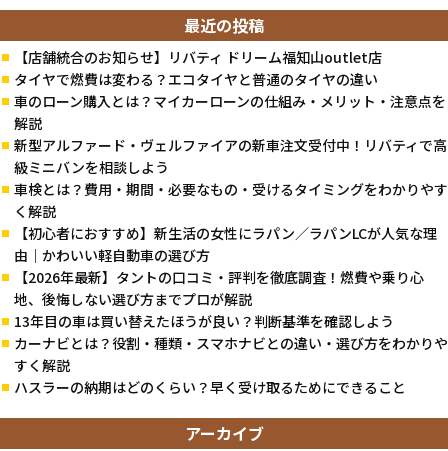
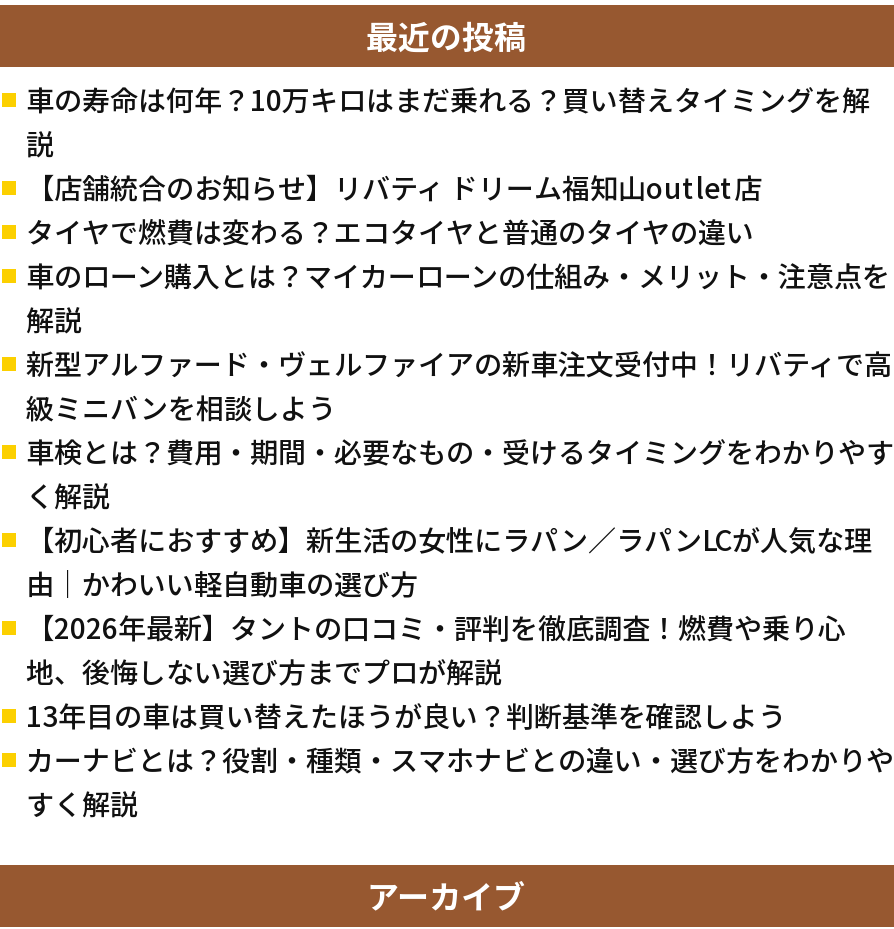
none -> [26,79,870,163] 車の寿命は何年？10万キロはまだ乗れる？買い替えタイミングを解 | 説
moved [14,47,448,375] -> [26,167,894,823]: 【店舗統合のお知らせ】リバティ ドリーム福知山outlet店 | タイヤで燃費は変わる？エコタイヤと普通のタイヤの違い | 車のローン購入とは？マイカーローンの仕組み・メリット・注意点を | ... | カーナビとは？役割・種類・スマホナビとの違い・選び方をわかりや | すく解説
[14,377,406,397] ハスラーの納期はどのくらい？早く受け取るためにできること -> none

